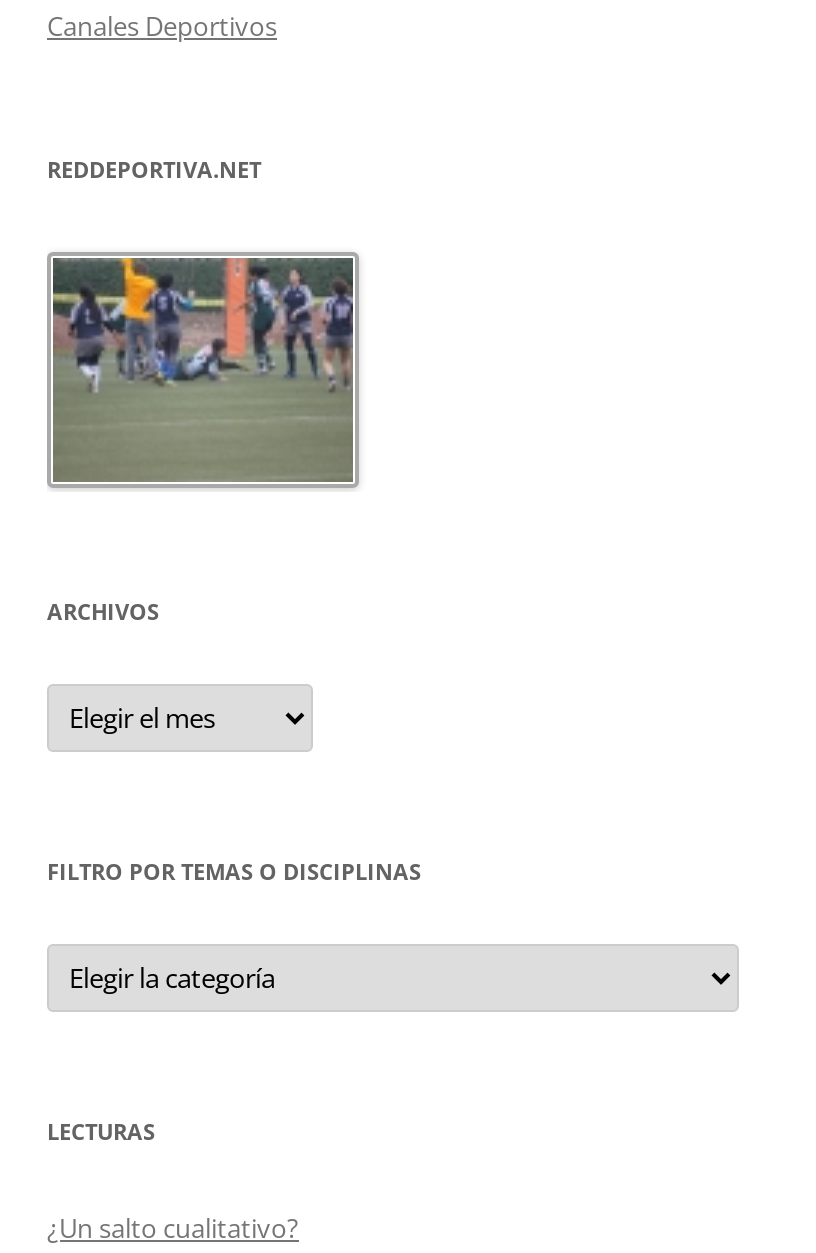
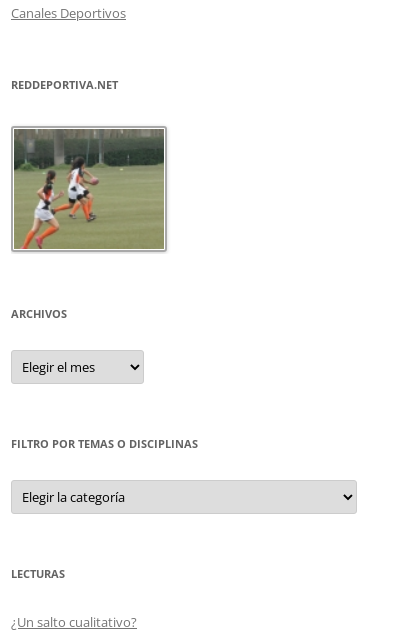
[53,256,353,482] [image] -> [14,129,164,249] [image]

